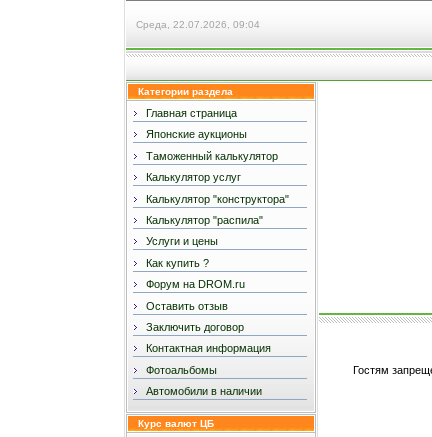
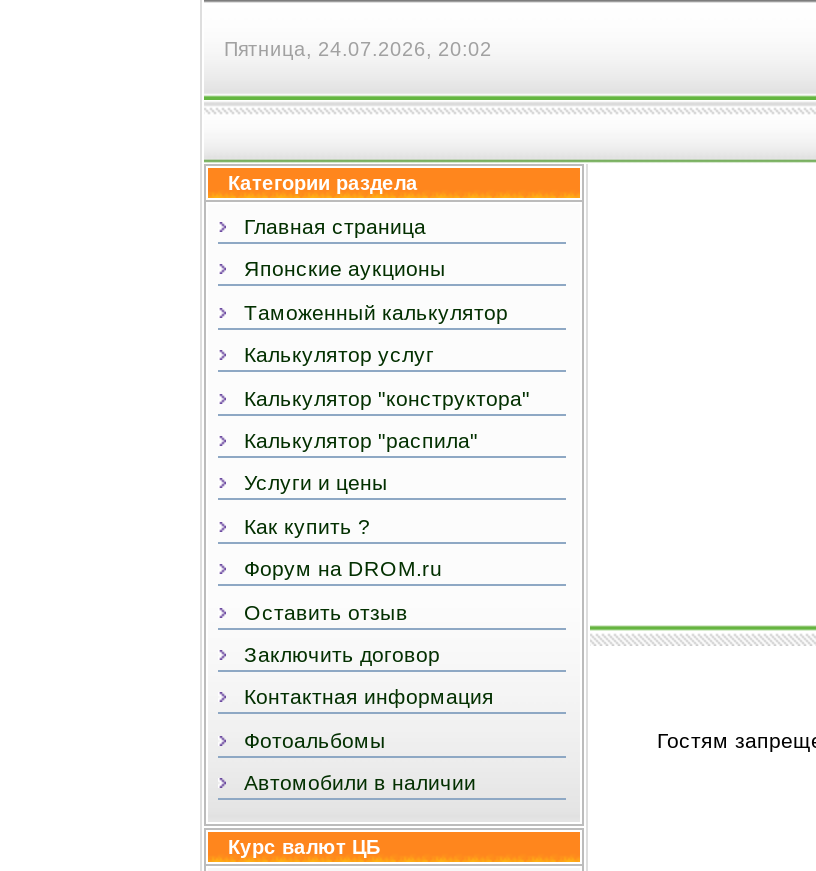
[136,19,260,30] Среда, 22.07.2026, 09:04 -> [224,38,492,60] Пятница, 24.07.2026, 20:02

